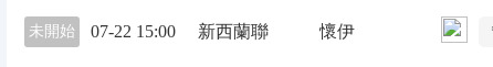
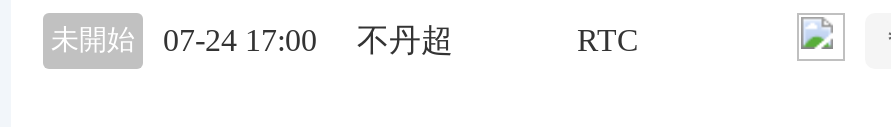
[91,21,355,40] 07-22 15:00 | 新西蘭聯 | 懷伊 -> [163,22,639,56] 07-24 17:00 | 不丹超 | RTC

